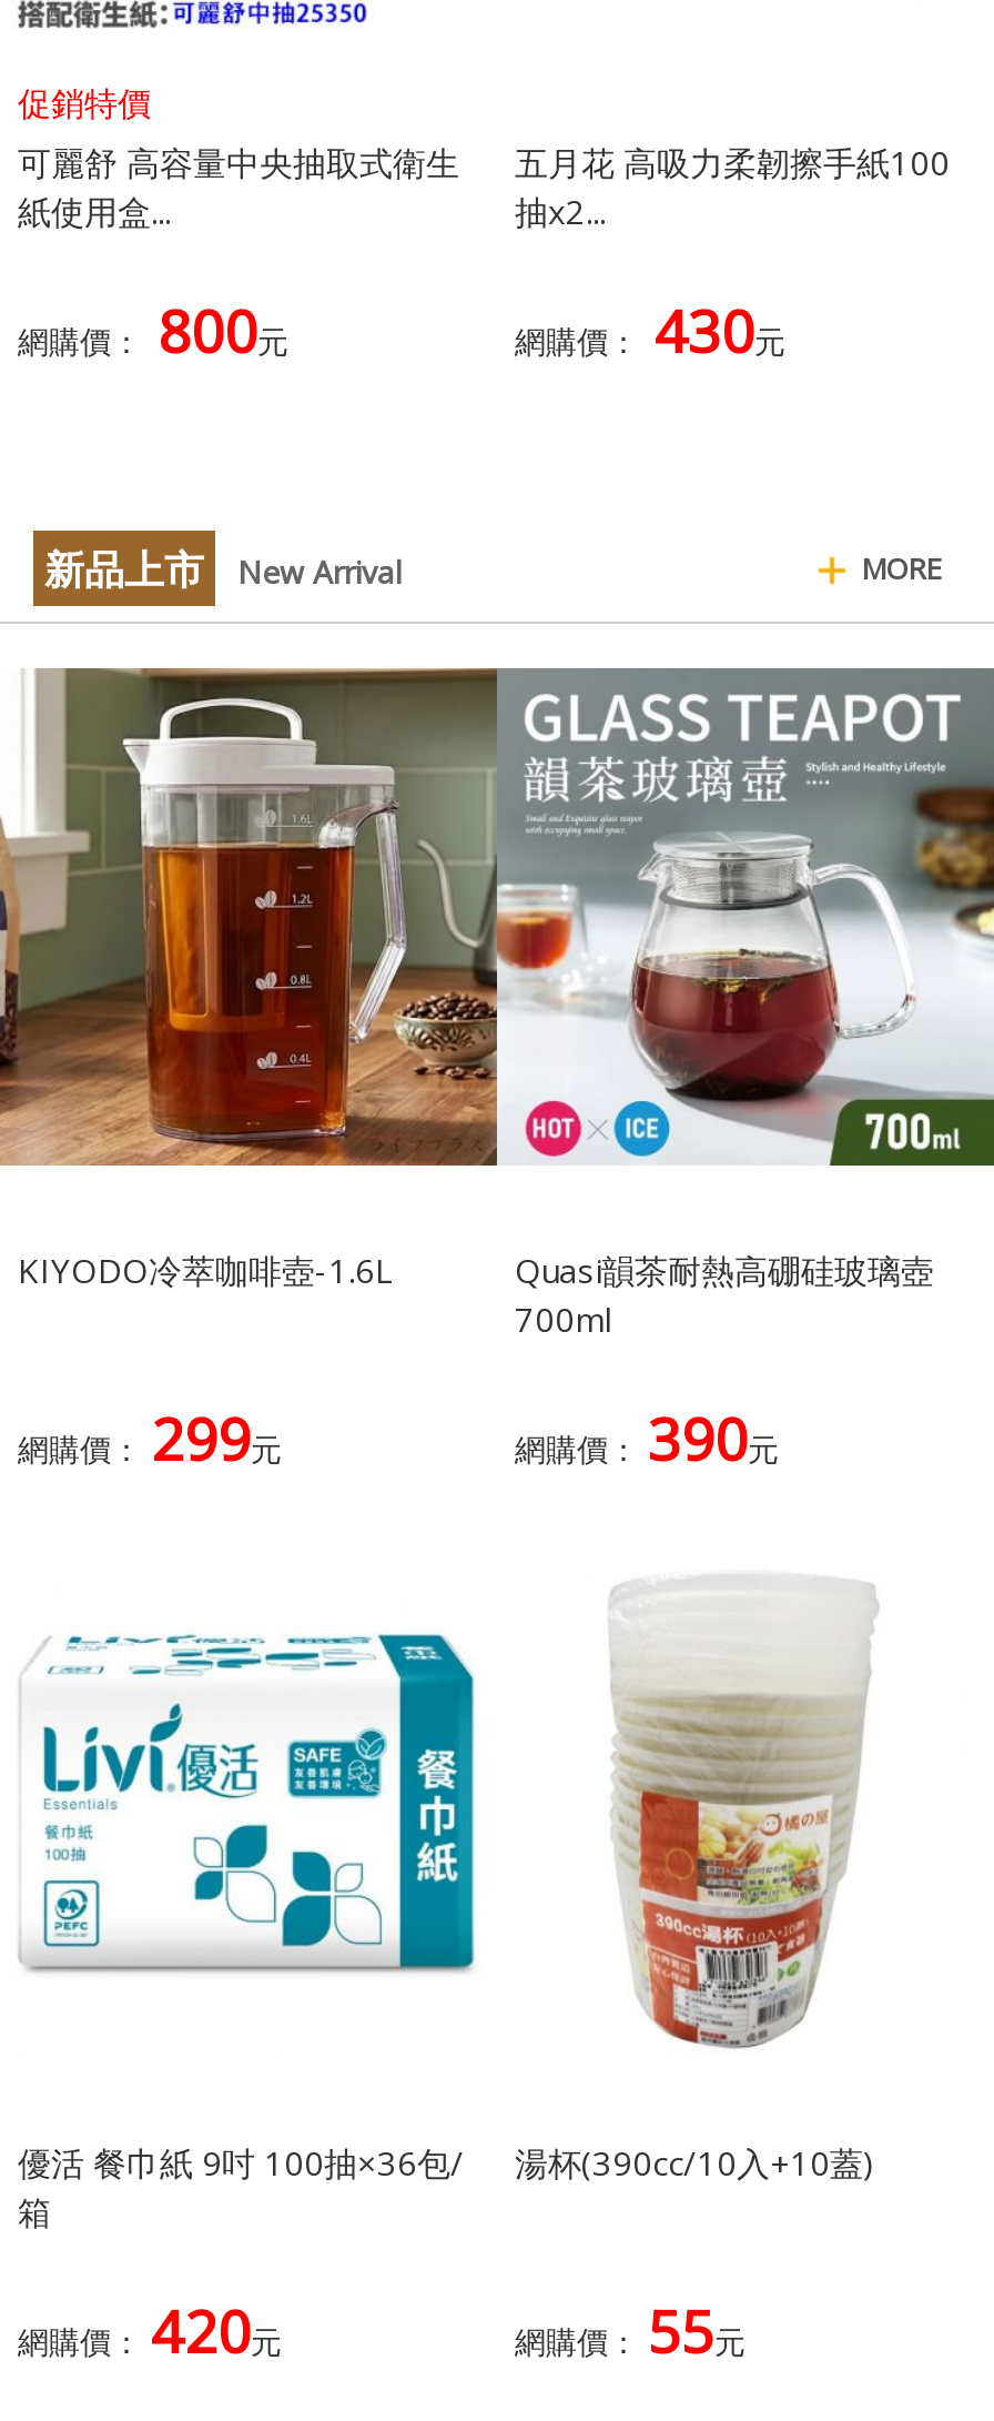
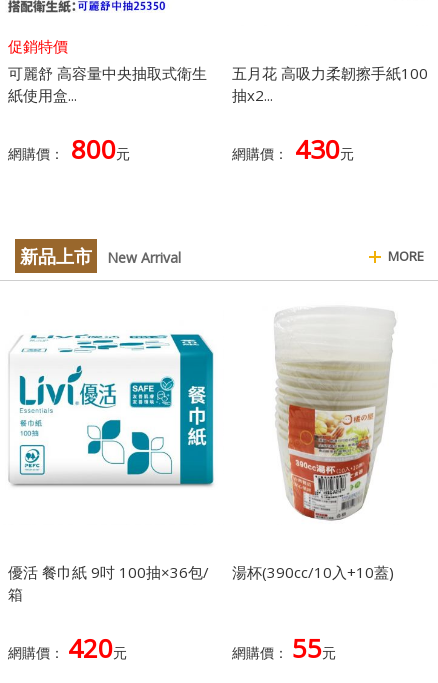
[7,666,987,1478] [image] | KIYODO冷萃咖啡壺-1.6L | 網購價：299元 -> none
[515,1247,934,1478] Quasi韻茶耐熱高硼硅玻璃壺 | 700ml | 網購價：390元 -> none

